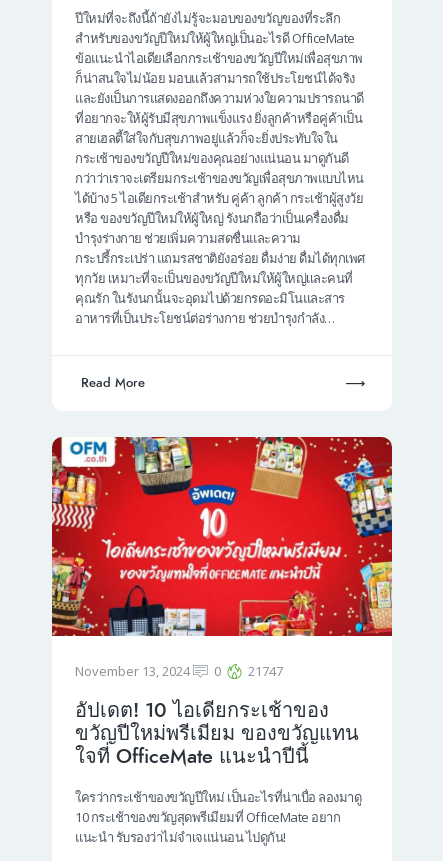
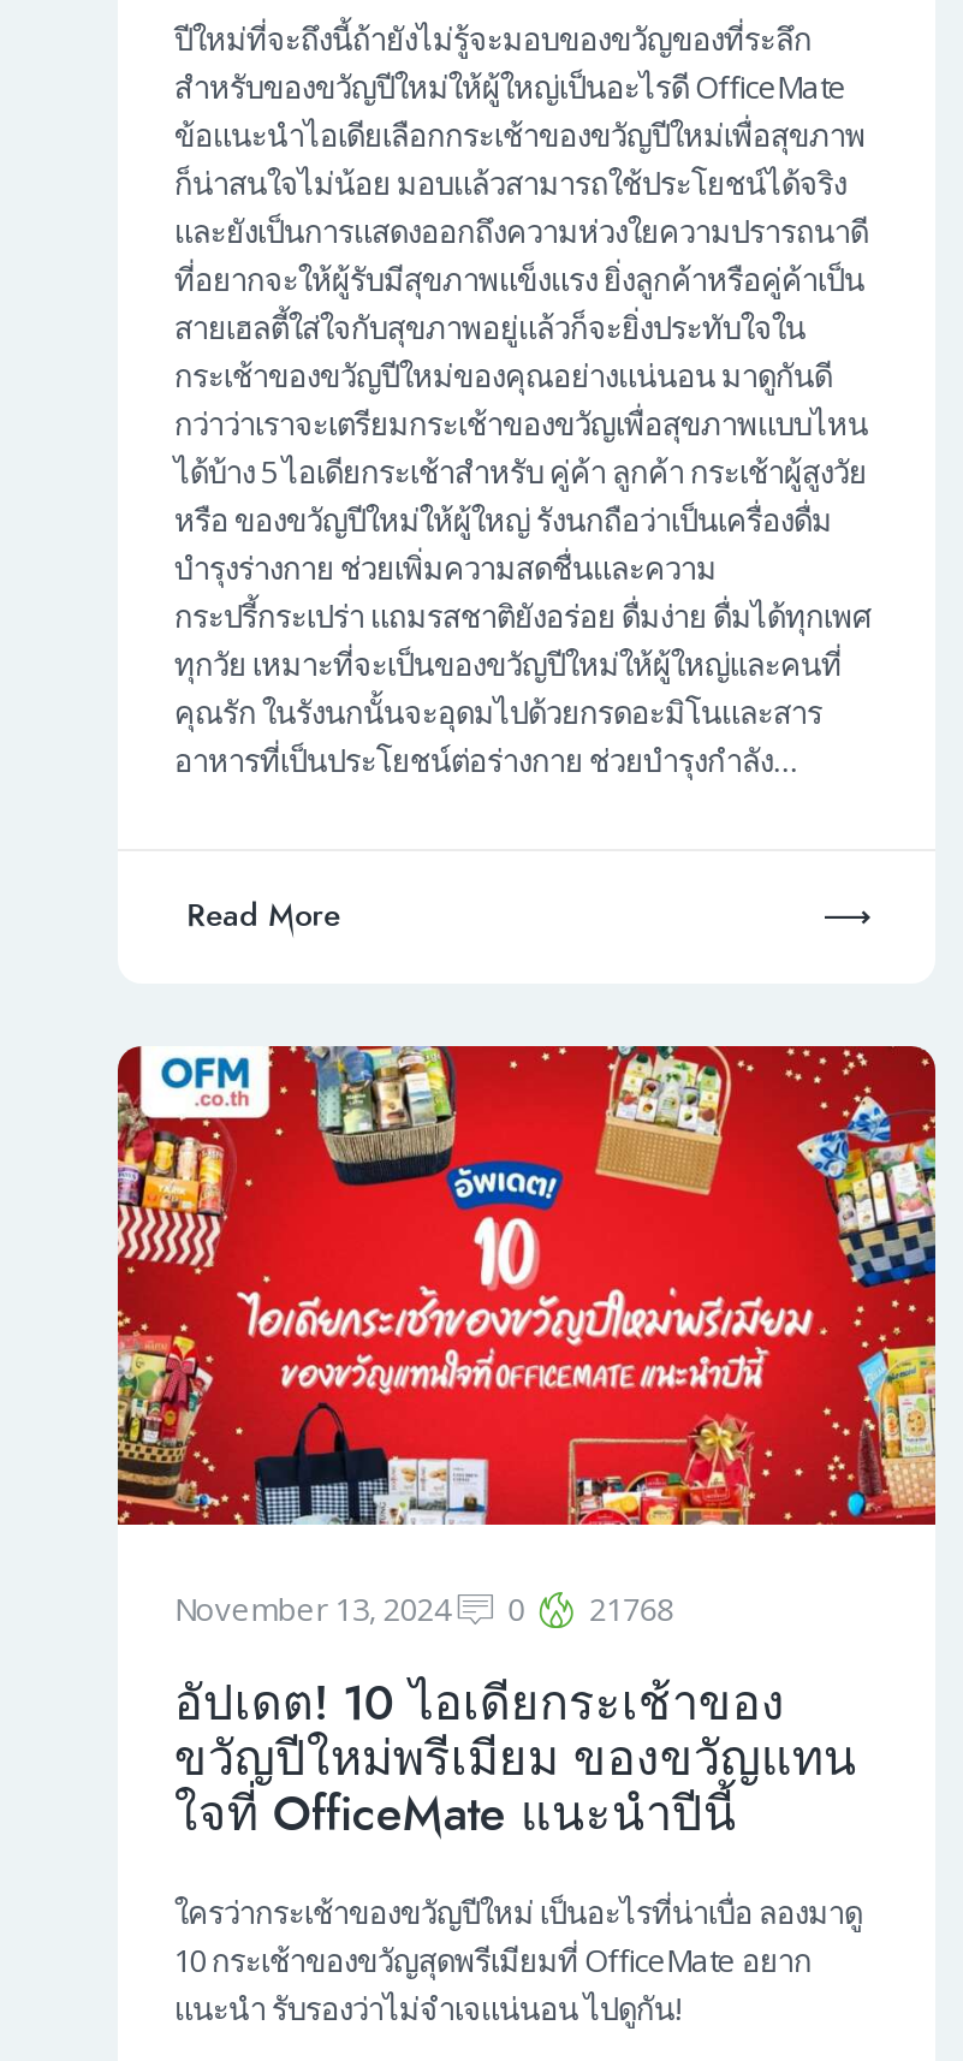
[75,662,283,680] November 13, 2024 0 21747 -> [174,1588,673,1631] November 13, 2024 0 21768

